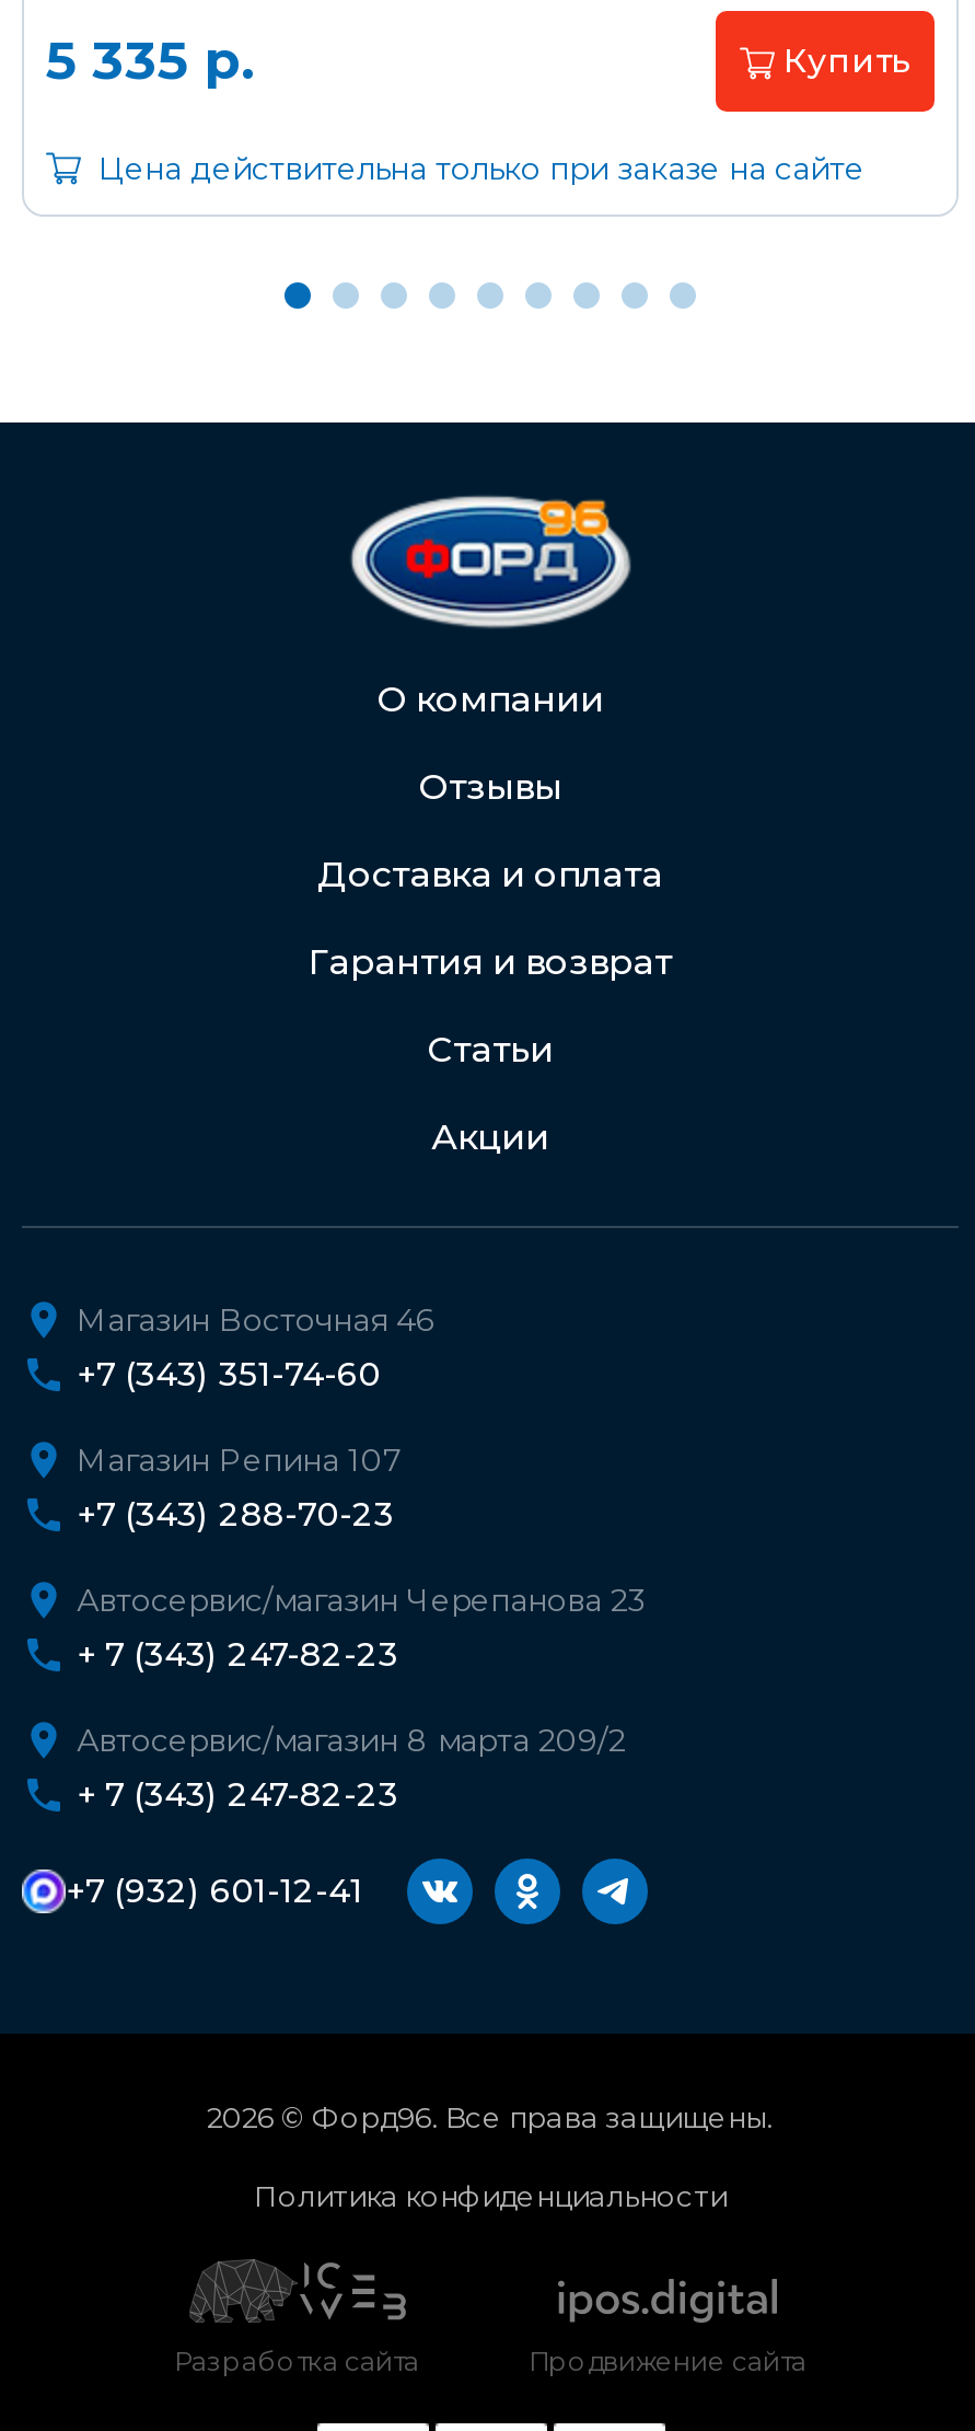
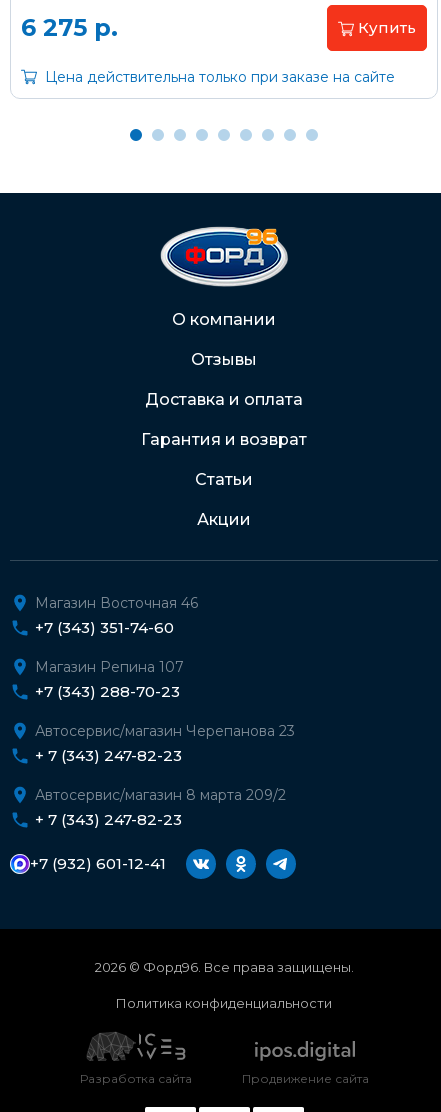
[46,29,256,92] 5 335 р. -> [21,13,118,42] 6 275 р.

